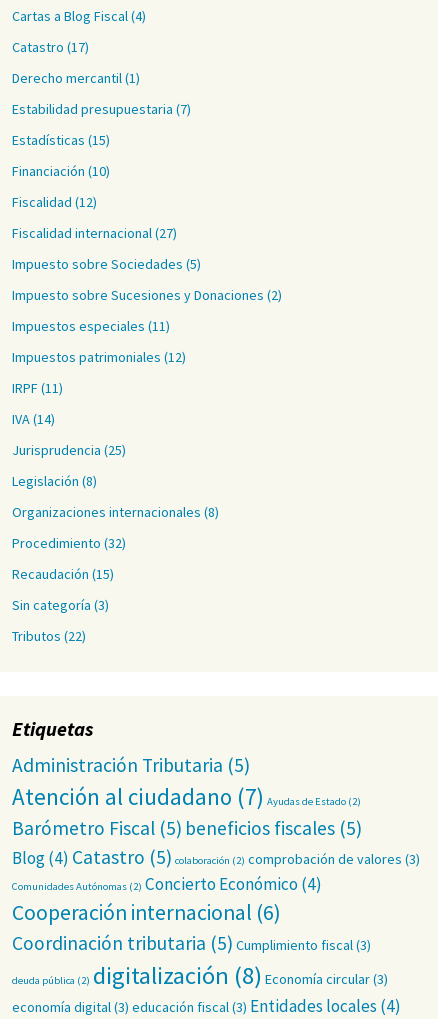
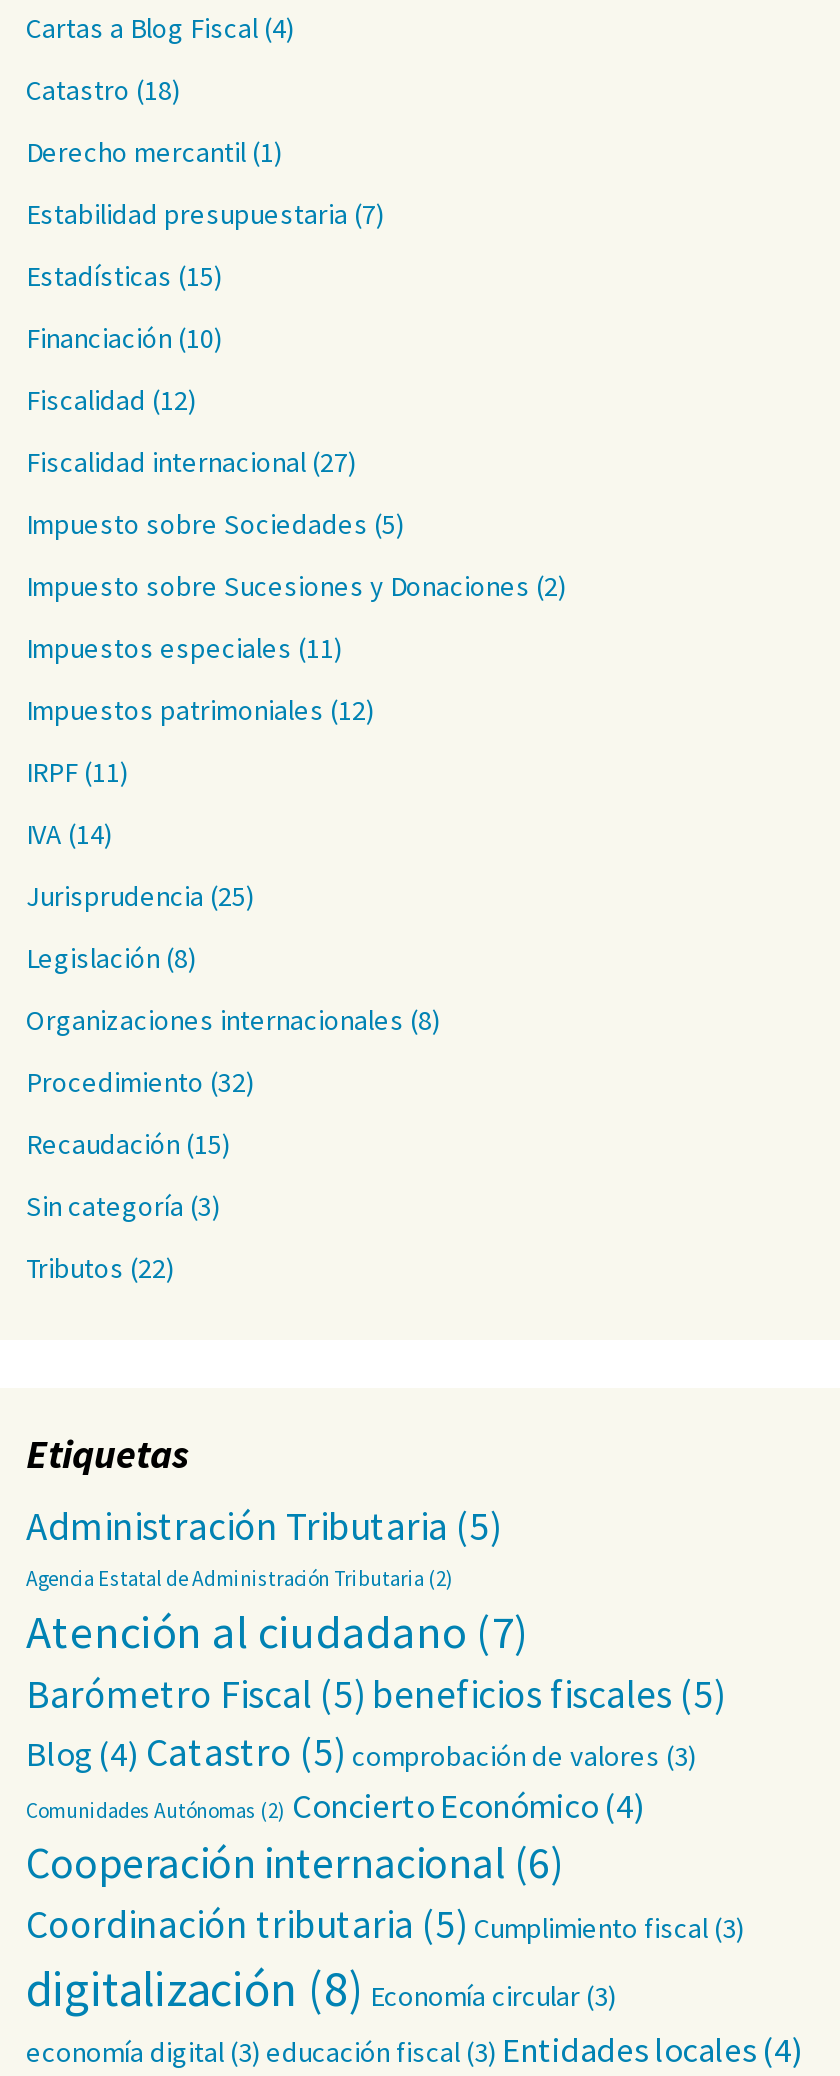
[12,38,89,56] Catastro (17) -> [26,72,180,108] Catastro (18)
[12,782,361,811] Atención al ciudadano (7) Ayudas de Estado(2) -> [26,1566,530,1660] Agencia Estatal de Administración Tributaria (2) | Atención al ciudadano (7)
[12,845,420,869] Blog (4) Catastro (5) colaboración(2) comprobación de valores (3) -> [26,1728,696,1776] Blog (4) Catastro (5) comprobación de valores (3)
[12,960,388,991] deuda pública(2) digitalización (8) Economía circular(3) -> [26,1958,616,2020] digitalización (8) Economía circular(3)

